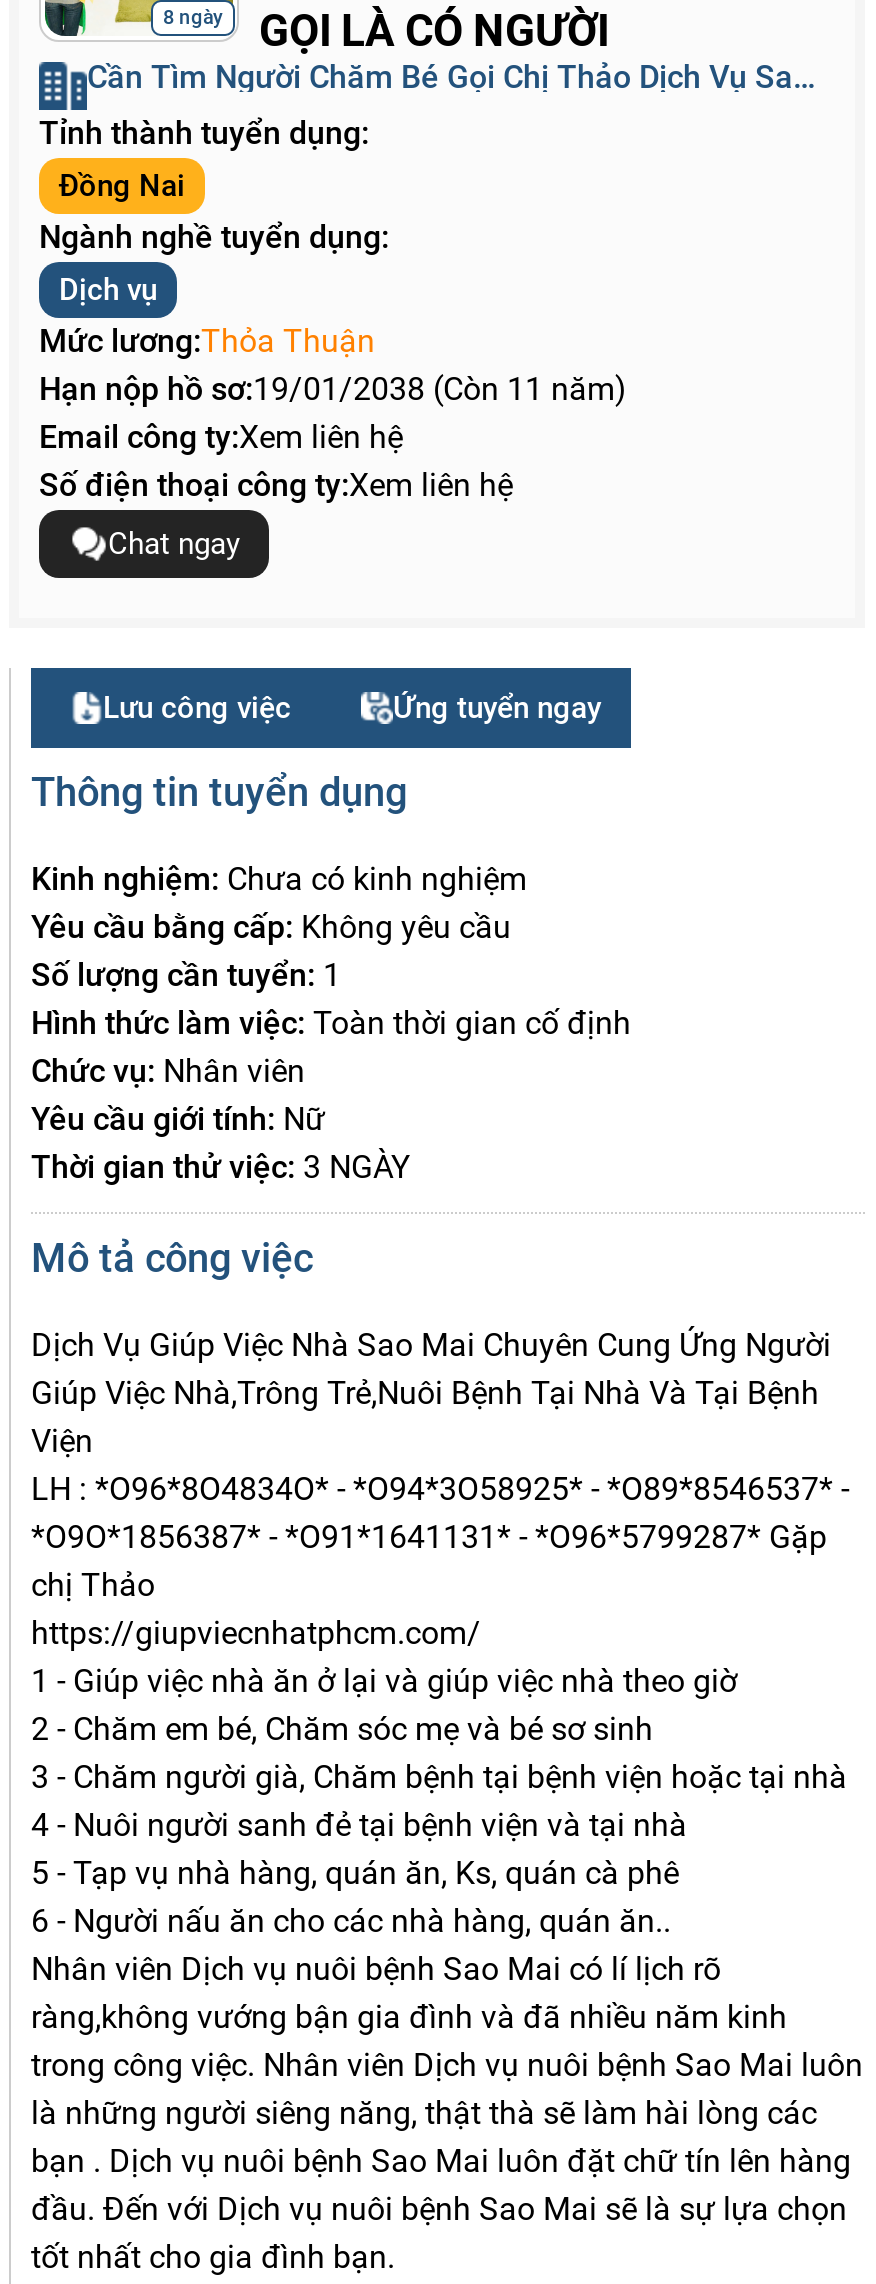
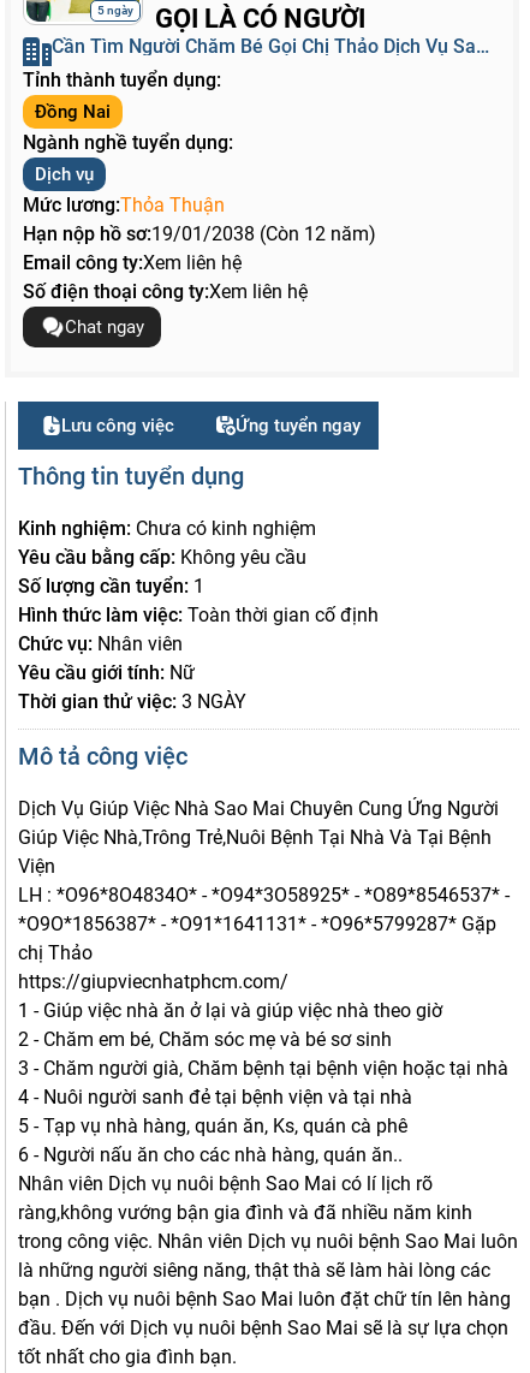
[163,6,609,56] 8 ngày GỌI LÀ CÓ NGƯỜI -> [97,4,365,34] 5 ngày GỌI LÀ CÓ NGƯỜI
[39,370,627,408] Hạn nộp hồ sơ:19/01/2038 (Còn 11 năm) -> [23,222,376,245] Hạn nộp hồ sơ:19/01/2038 (Còn 12 năm)

